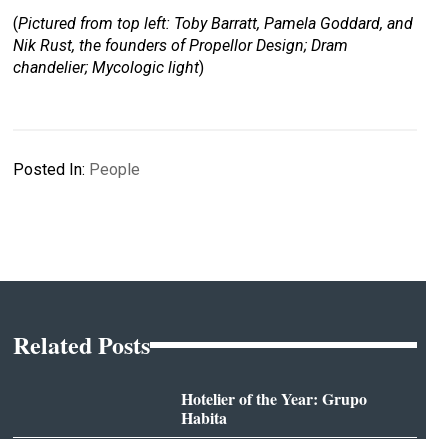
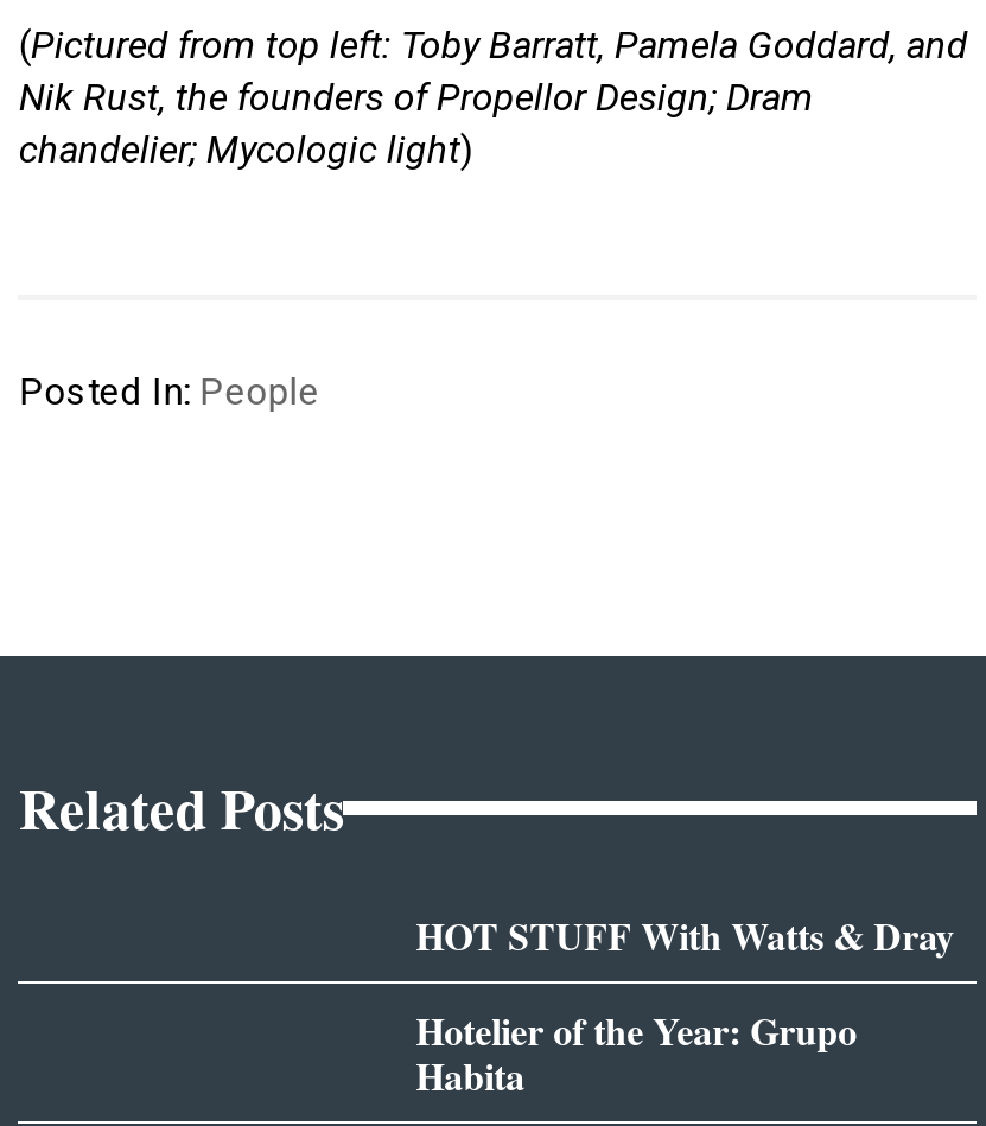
none -> [416,908,954,963] HOT STUFF With Watts & Dray

